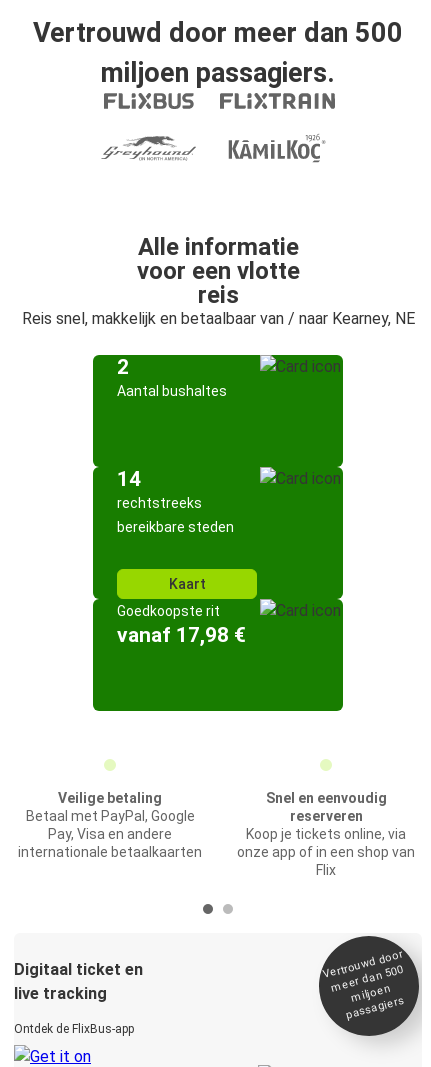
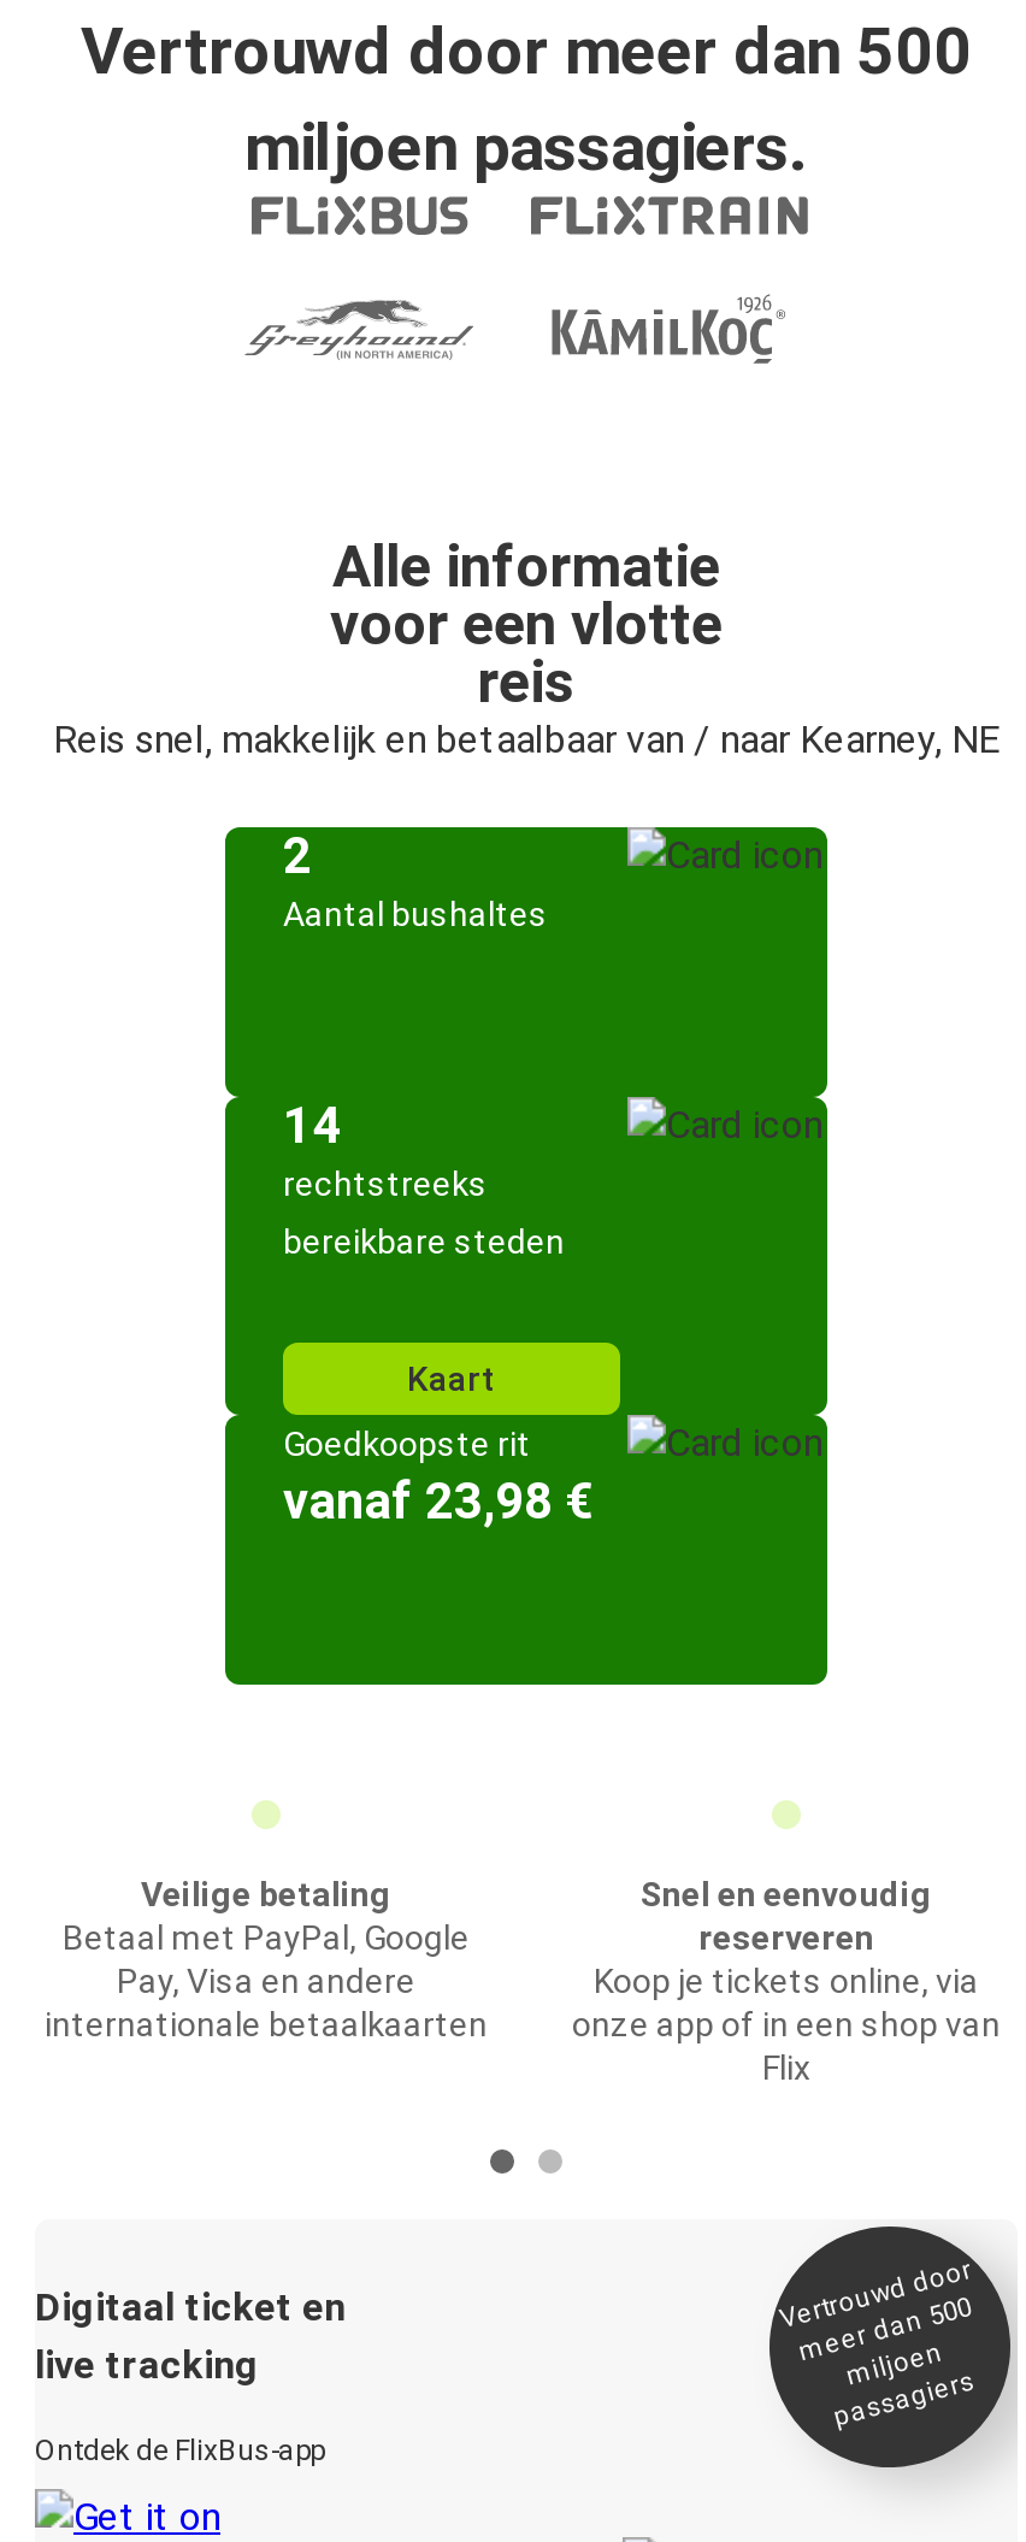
[117,623,246,647] vanaf 17,98 € -> [283,1473,594,1530] vanaf 23,98 €

